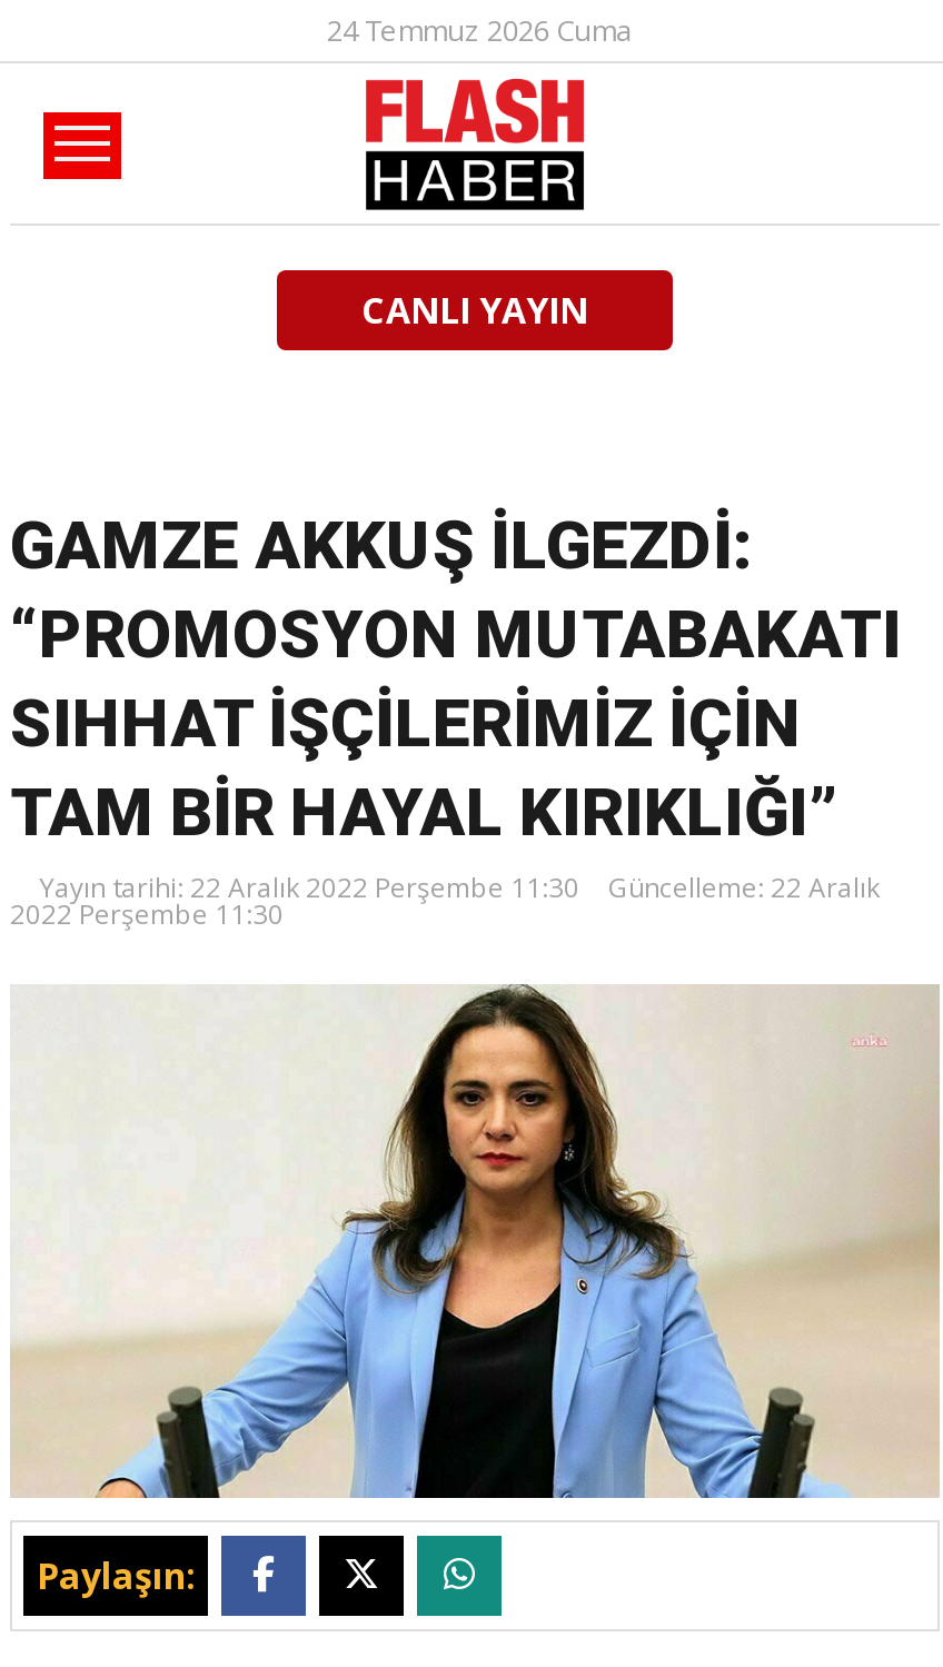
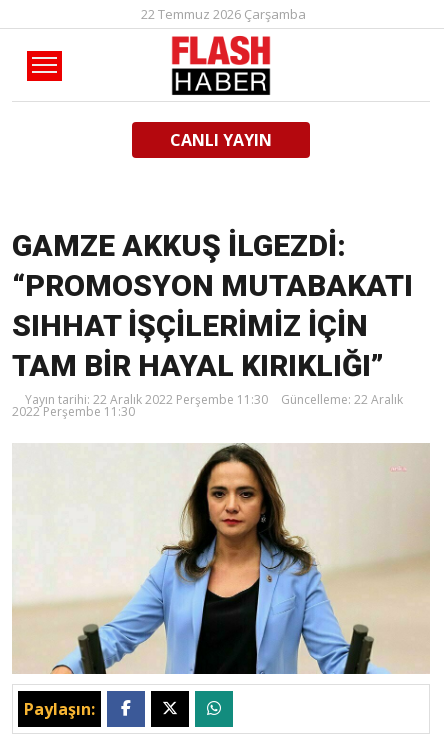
[327,10,634,50] 24 Temmuz 2026 Cuma -> [141,5,306,23] 22 Temmuz 2026 Çarşamba

